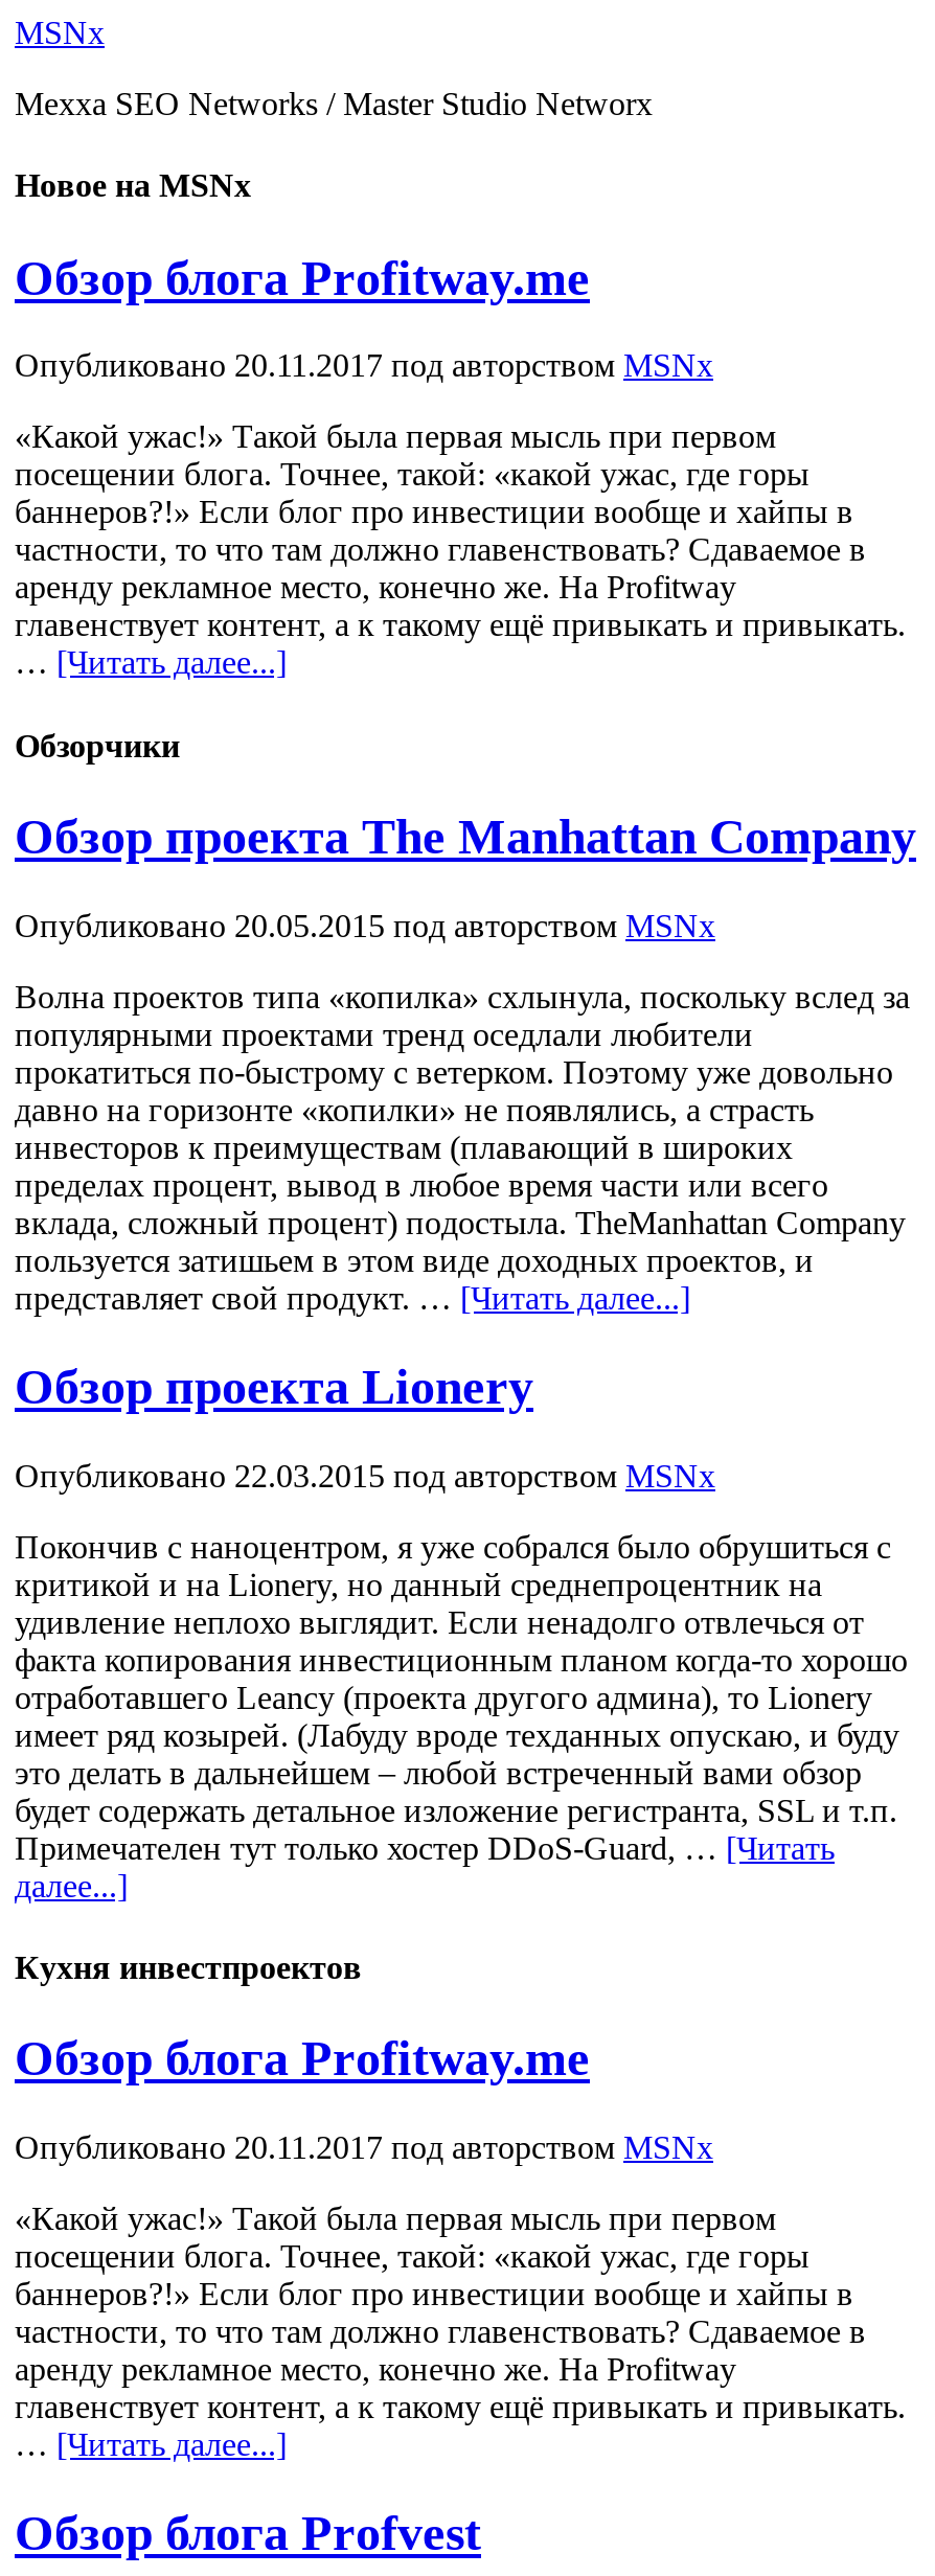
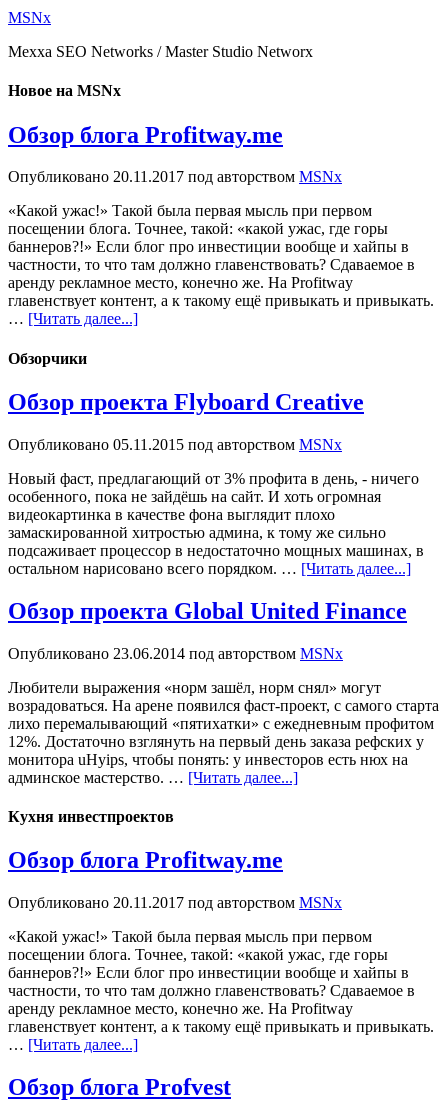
[15,810,916,864] Обзор проекта The Manhattan Company -> [8,389,364,415] Обзор проекта Flyboard Creative
[15,908,715,943] Опубликовано 20.05.2015 под авторством MSNx -> [8,436,342,453] Опубликовано 05.11.2015 под авторством MSNx
[15,979,910,1316] Волна проектов типа «копилка» схлынула, поскольку вслед за | популярными проектами тренд оседлали любители | прокатиться по-быстрому с ветерком. Поэтому уже довольно | давно на горизонте «копилки» не появлялись, а страсть | инвесторов к преимуществам (плавающий в широких | пределах процент, вывод в любое время части или всего | вклада, сложный процент) подостыла. TheManhattan Company | пользуется затишьем в этом виде доходных проектов, и | представляет свой продукт. … [Читать далее...] -> [8,470,424,577] Новый фаст, предлагающий от 3% профита в день, - ничего | особенного, пока не зайдёшь на сайт. И хоть огромная | видеокартинка в качестве фона выглядит плохо | замаскированной хитростью админа, к тому же сильно | подсаживает процессор в недостаточно мощных машинах, в | остальном нарисовано всего порядком. … [Читать далее...]
[15,1359,533,1414] Обзор проекта Lionery -> [8,598,407,624] Обзор проекта Global United Finance
[15,1457,715,1493] Опубликовано 22.03.2015 под авторством MSNx -> [8,645,343,662] Опубликовано 23.06.2014 под авторством MSNx
[15,1528,908,1903] Покончив с наноцентром, я уже собрался было обрушиться с | критикой и на Lionery, но данный среднепроцентник на | удивление неплохо выглядит. Если ненадолго отвлечься от | факта копирования инвестиционным планом когда-то хорошо | отработавшего Leancy (проекта другого админа), то Lionery | имеет ряд козырей. (Лабуду вроде техданных опускаю, и буду | это делать в дальнейшем – любой встреченный вами обзор | будет содержать детальное изложение регистранта, SSL и т.п. | Примечателен тут только хостер DDoS-Guard, … [Читать | далее...] -> [8,679,439,786] Любители выражения «норм зашёл, норм снял» могут | возрадоваться. На арене появился фаст-проект, с самого старта | лихо перемалывающий «пятихатки» с ежедневным профитом | 12%. Достаточно взглянуть на первый день заказа рефских у | монитора uHyips, чтобы понять: у инвесторов есть нюх на | админское мастерство. … [Читать далее...]

